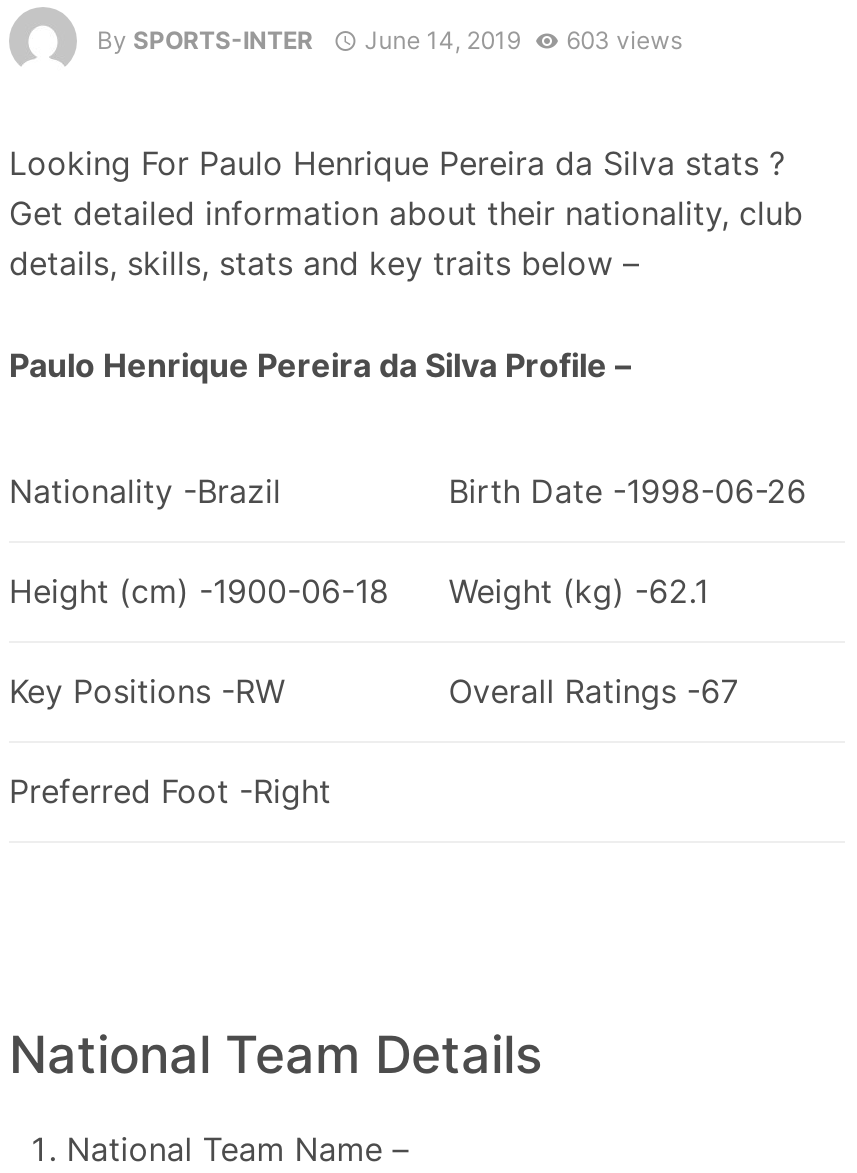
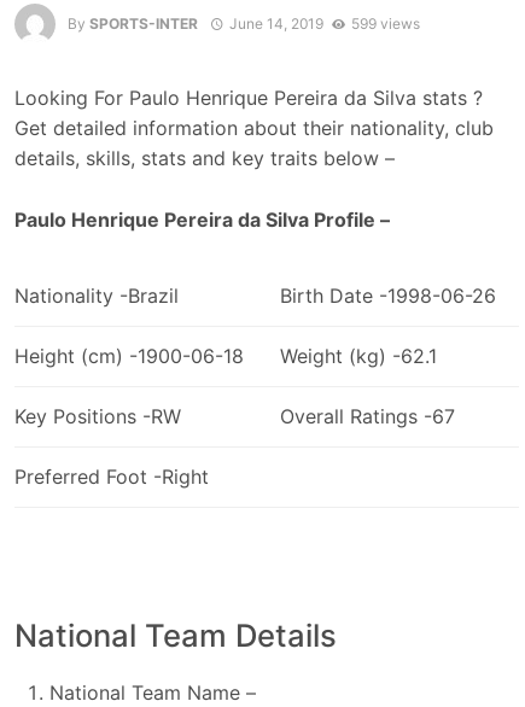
[97,24,682,54] By SPORTS-INTER June 14, 2019 603 views -> [68,14,420,32] By SPORTS-INTER June 14, 2019 599 views

